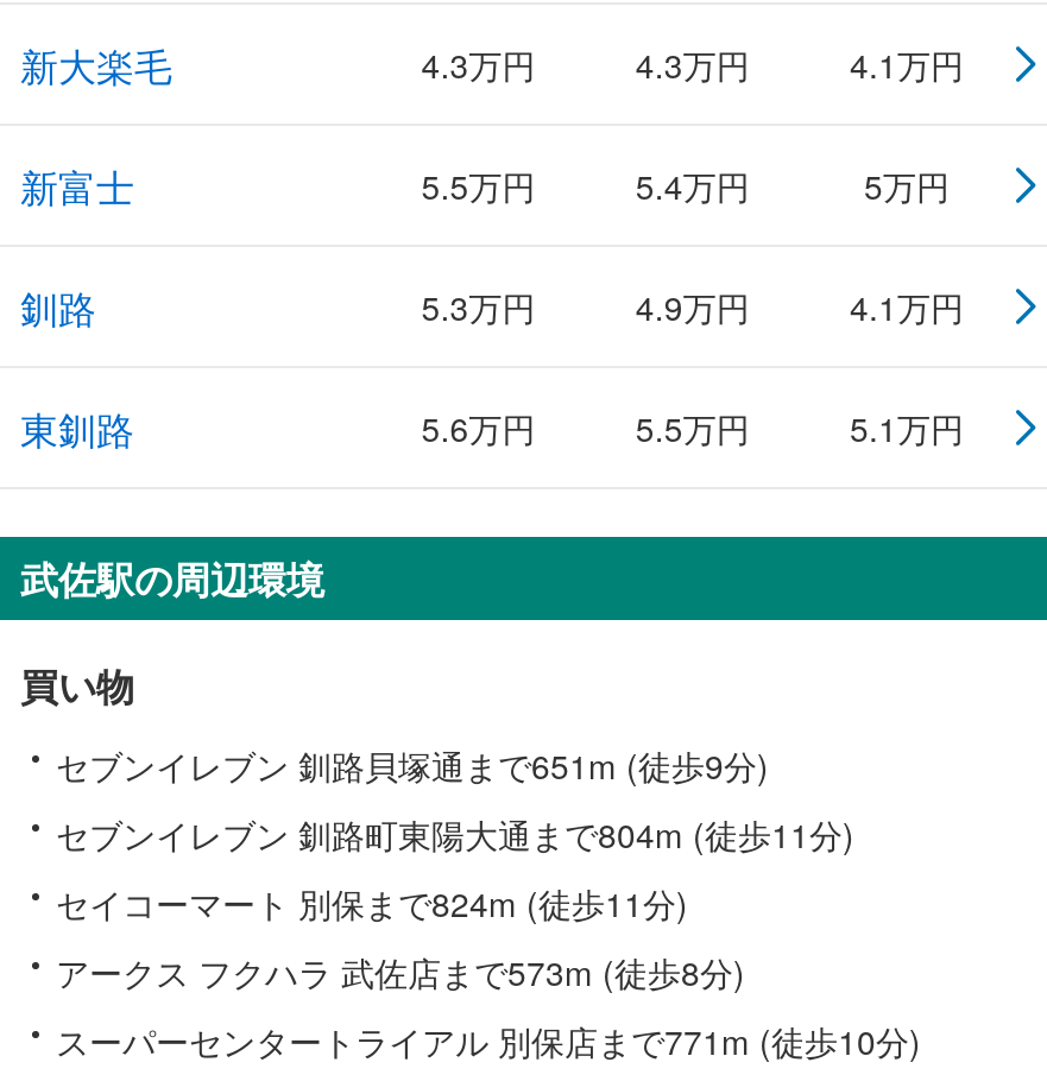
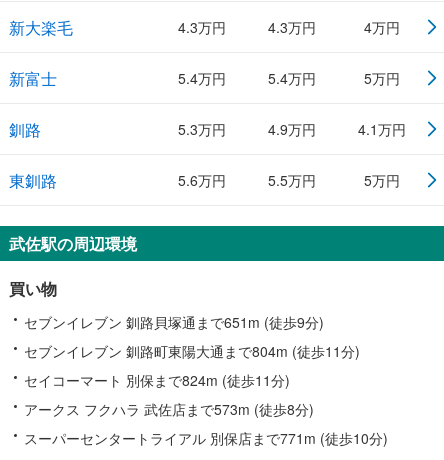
[850,40,964,88] 4.1万円 -> [364,17,400,37] 4万円
[421,162,535,209] 5.5万円 -> [178,68,226,88] 5.4万円
[850,404,964,451] 5.1万円 -> [364,170,400,190] 5万円

